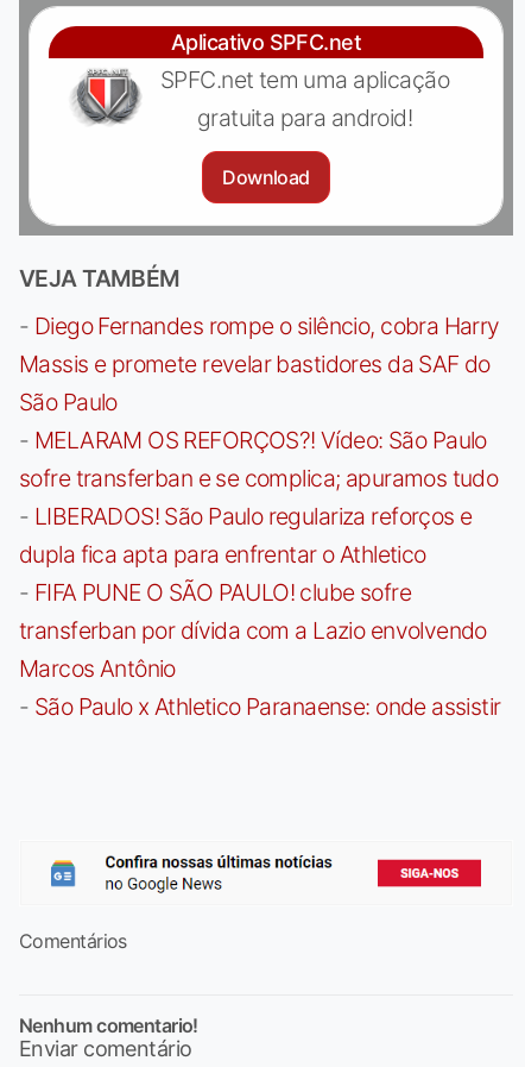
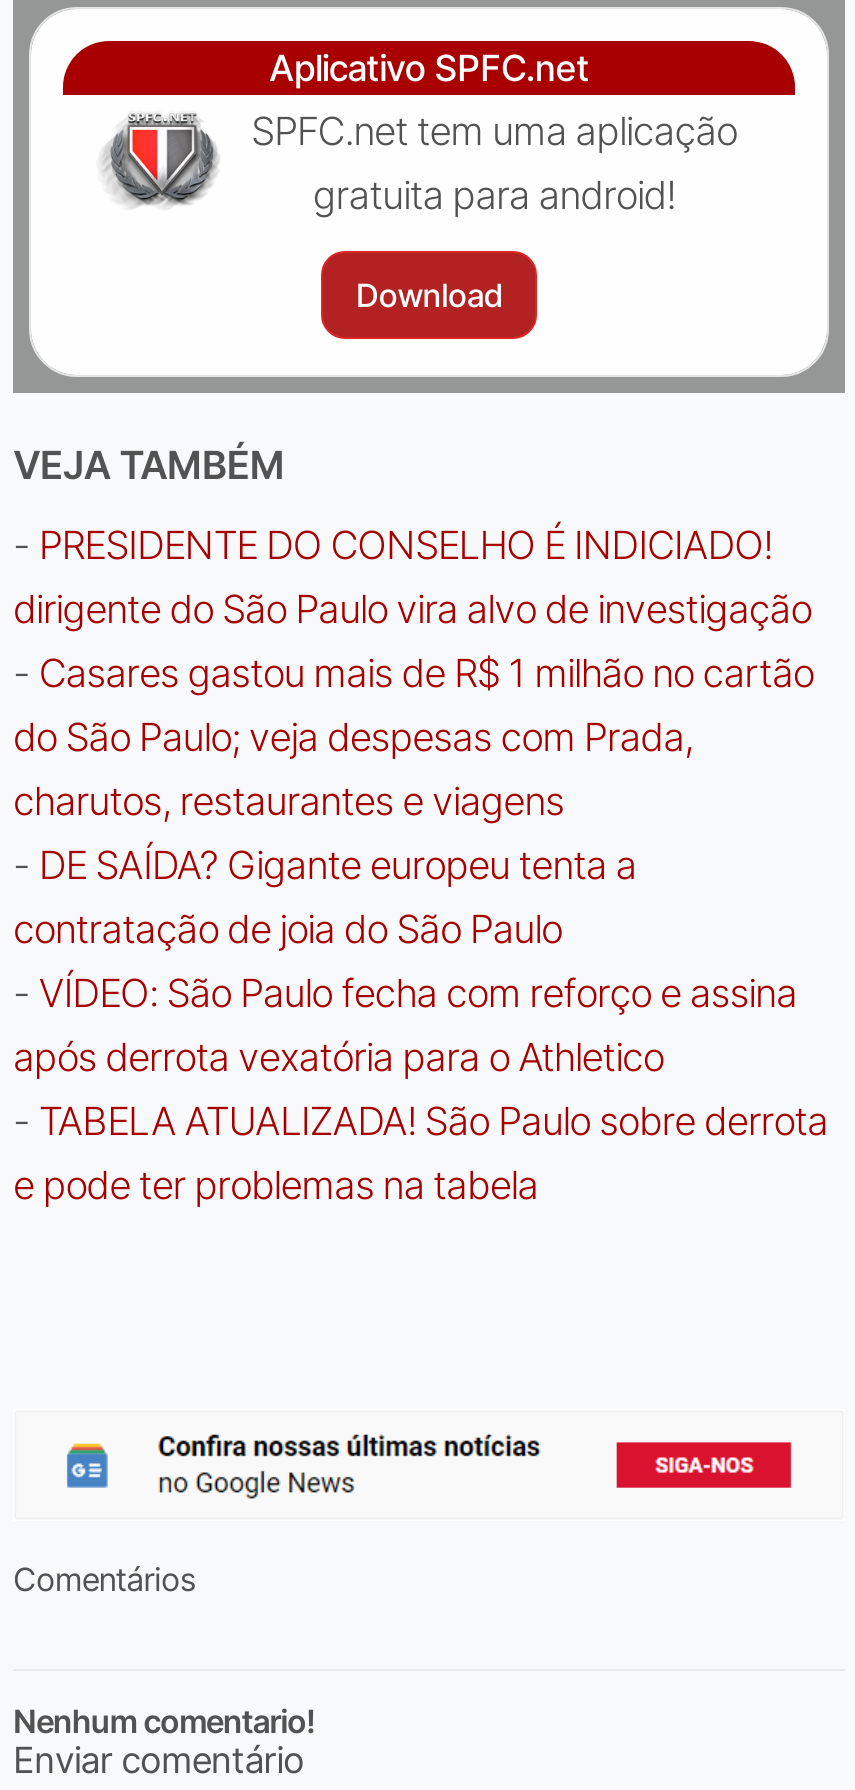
[19,312,501,721] - Diego Fernandes rompe o silêncio, cobra Harry | Massis e promete revelar bastidores da SAF do | São Paulo | - MELARAM OS REFORÇOS?! Vídeo: São Paulo | sofre transferban e se complica; apuramos tudo | - LIBERADOS! São Paulo regulariza reforços e | dupla fica apta para enfrentar o Athletico | - FIFA PUNE O SÃO PAULO! clube sofre | transferban por dívida com a Lazio envolvendo | Marcos Antônio | - São Paulo x Athletico Paranaense: onde assistir -> [13,522,828,1210] - PRESIDENTE DO CONSELHO É INDICIADO! | dirigente do São Paulo vira alvo de investigação | - Casares gastou mais de R$ 1 milhão no cartão | do São Paulo; veja despesas com Prada, | charutos, restaurantes e viagens | - DE SAÍDA? Gigante europeu tenta a | contratação de joia do São Paulo | - VÍDEO: São Paulo fecha com reforço e assina | após derrota vexatória para o Athletico | - TABELA ATUALIZADA! São Paulo sobre derrota | e pode ter problemas na tabela

